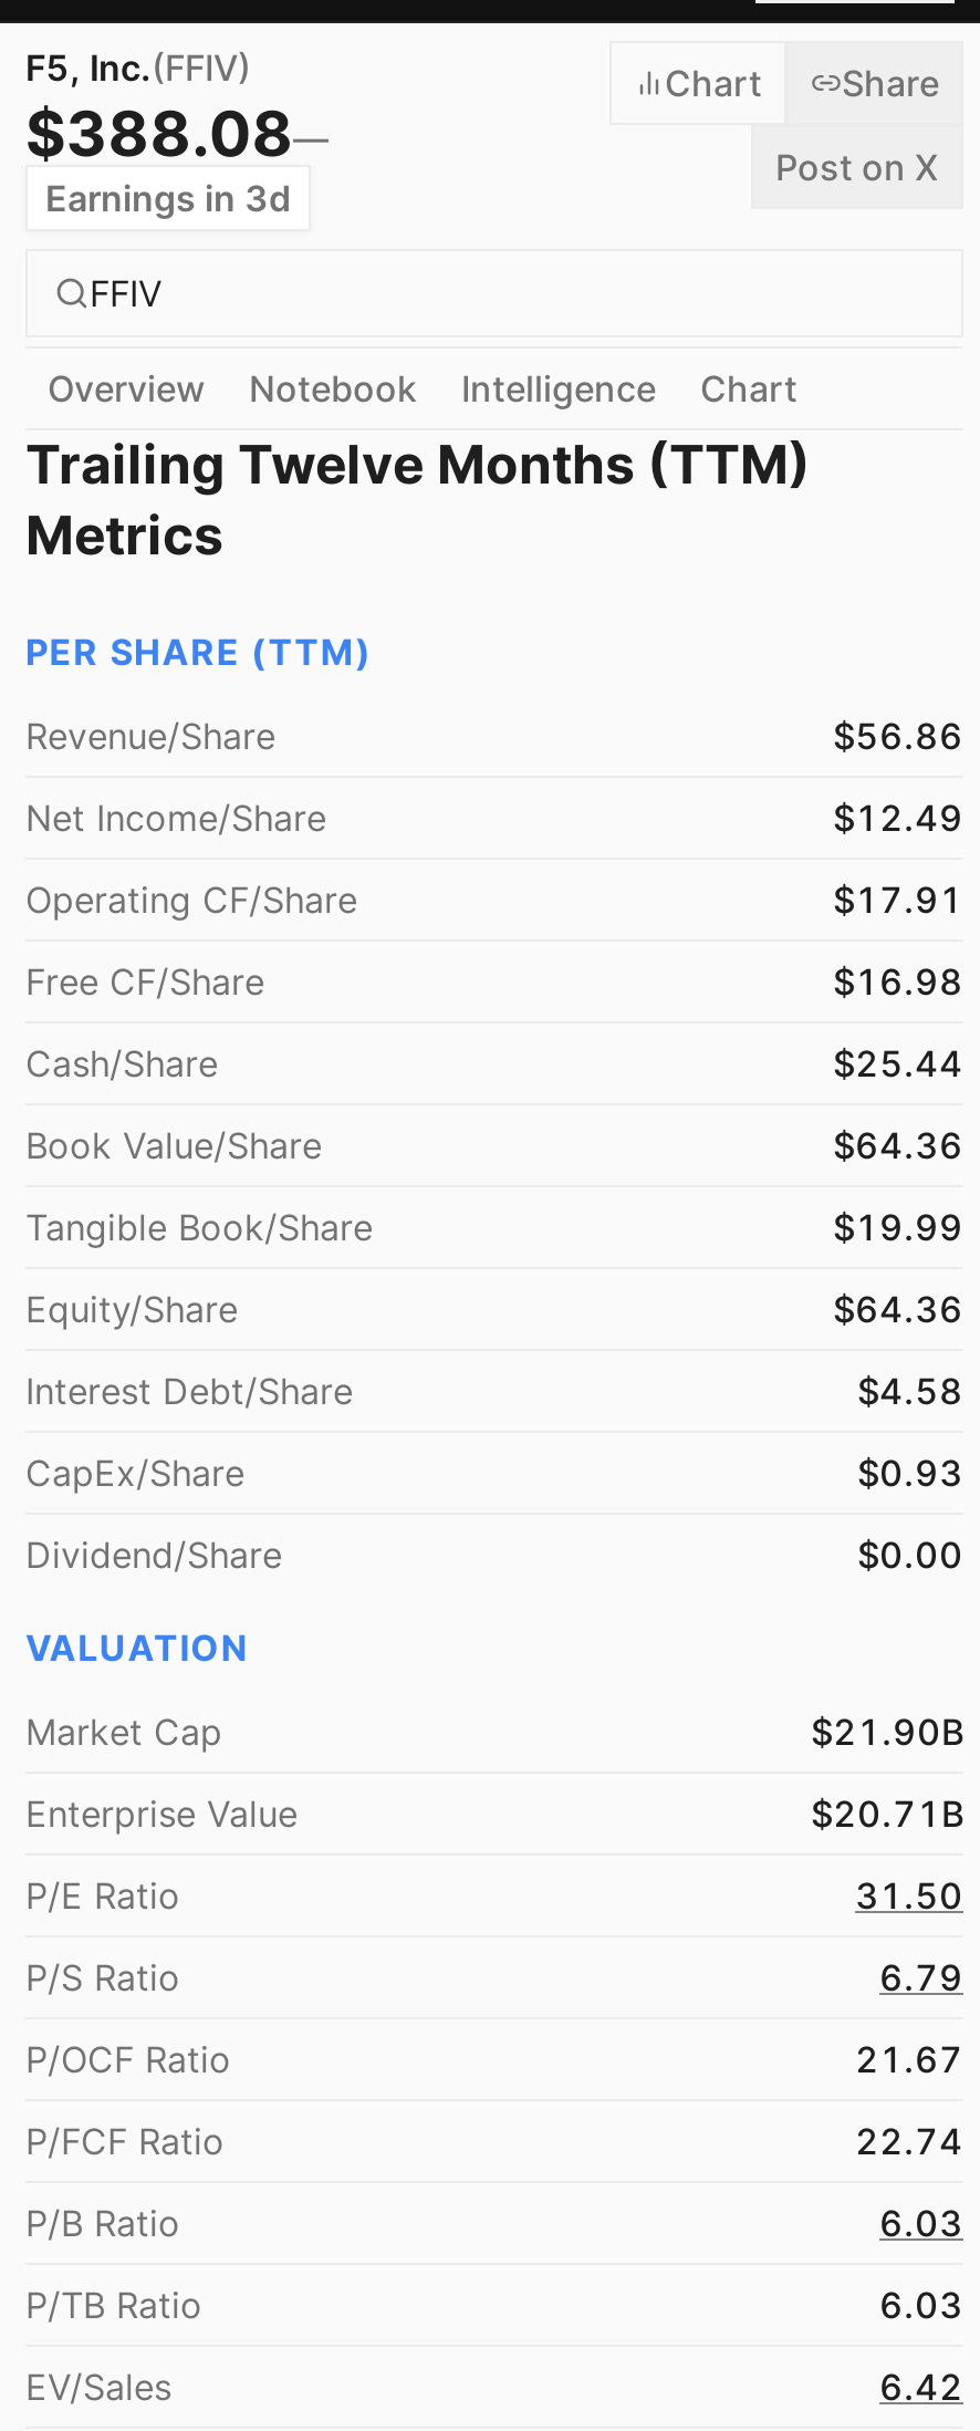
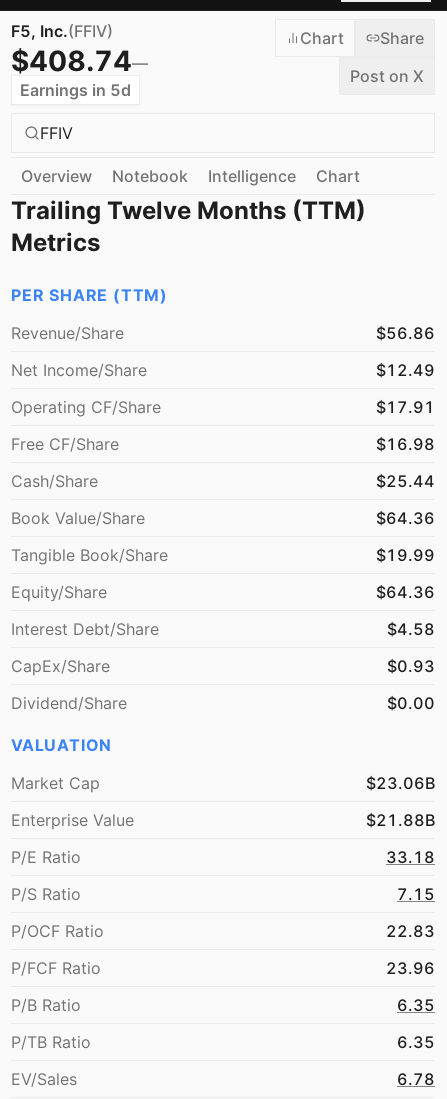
[25,96,329,172] $388.08— -> [11,44,148,78] $408.74—
[45,176,291,220] Earnings in 3d -> [20,80,131,100] Earnings in 5d
[811,1710,963,1754] $21.90B -> [366,773,435,793] $23.06B
[811,1791,963,1836] $20.71B -> [366,810,435,830] $21.88B
[855,1873,963,1918] 31.50 -> [386,847,435,867] 33.18
[879,1955,963,1999] 6.79 -> [397,884,435,904] 7.15
[855,2037,963,2081] 21.67 -> [386,921,435,941] 22.83
[855,2119,963,2163] 22.74 -> [386,958,435,978] 23.96
[879,2201,963,2245] 6.03 -> [397,995,435,1015] 6.35
[879,2283,963,2327] 6.03 -> [397,1032,435,1052] 6.35
[879,2365,963,2409] 6.42 -> [397,1069,435,1089] 6.78

